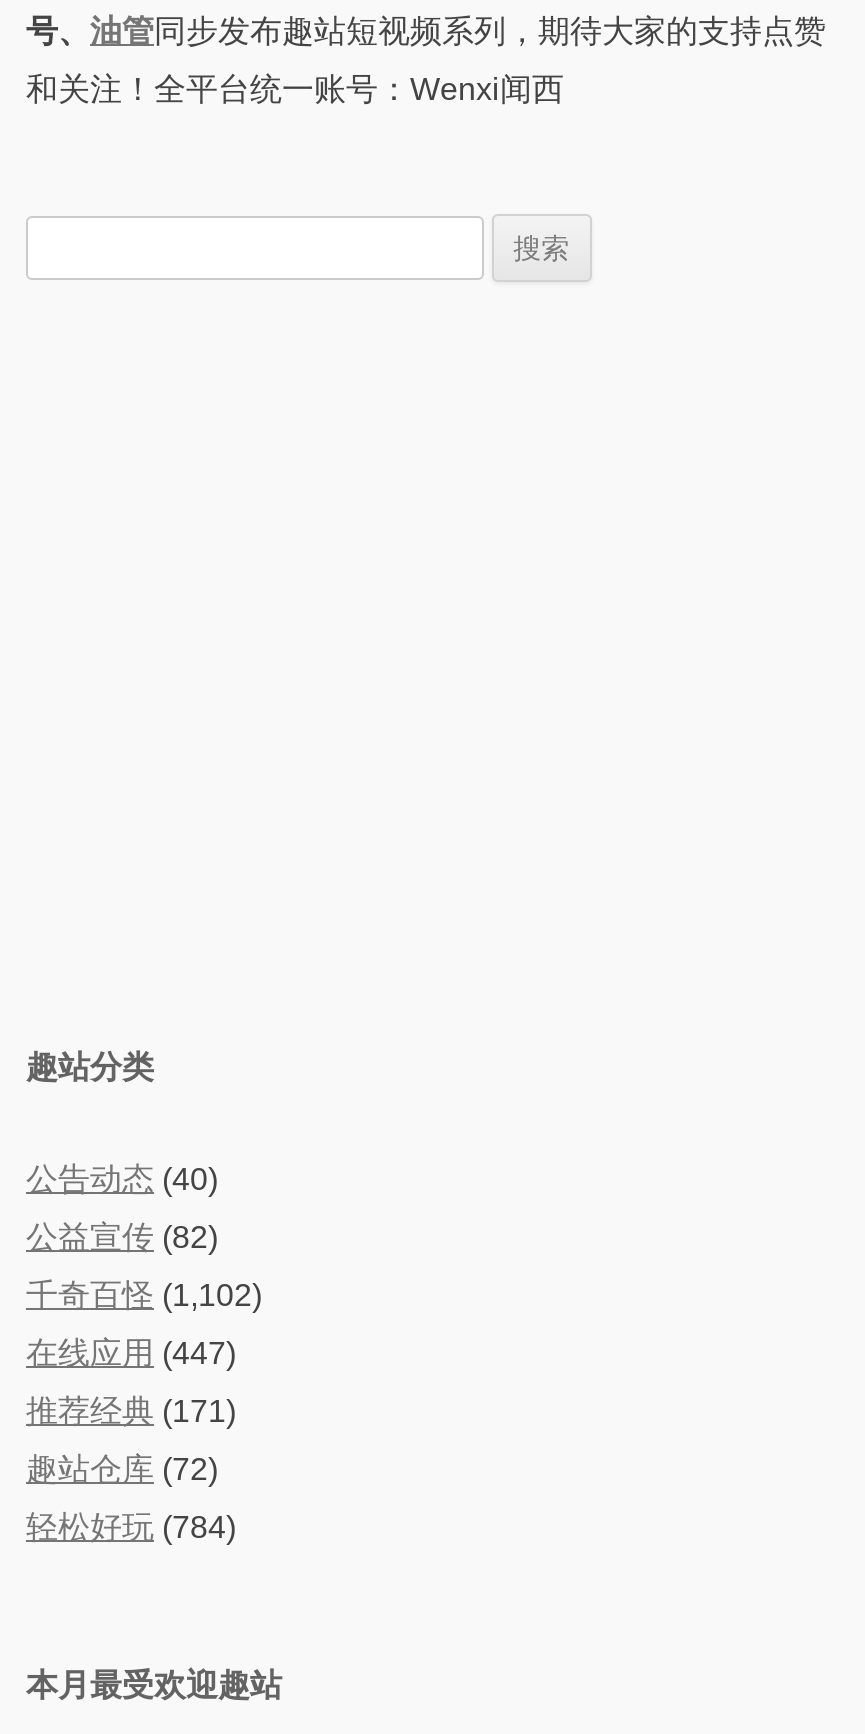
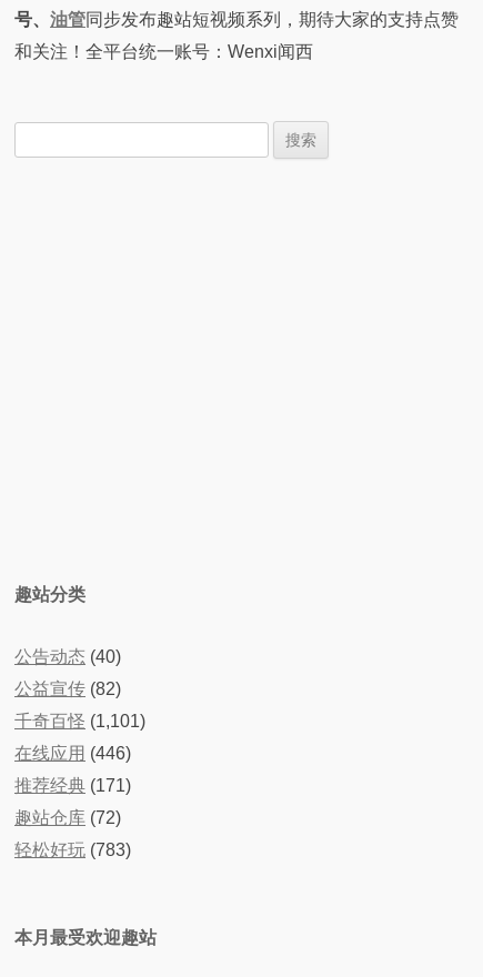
[26,1278,262,1312] 千奇百怪(1,102) -> [14,712,145,731] 千奇百怪(1,101)
[26,1336,236,1370] 在线应用(447) -> [14,744,131,763] 在线应用(446)
[26,1510,236,1544] 轻松好玩(784) -> [14,840,131,859] 轻松好玩(783)

